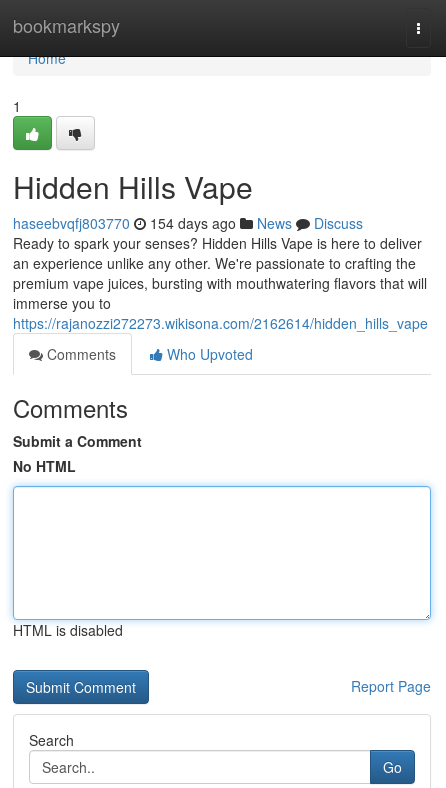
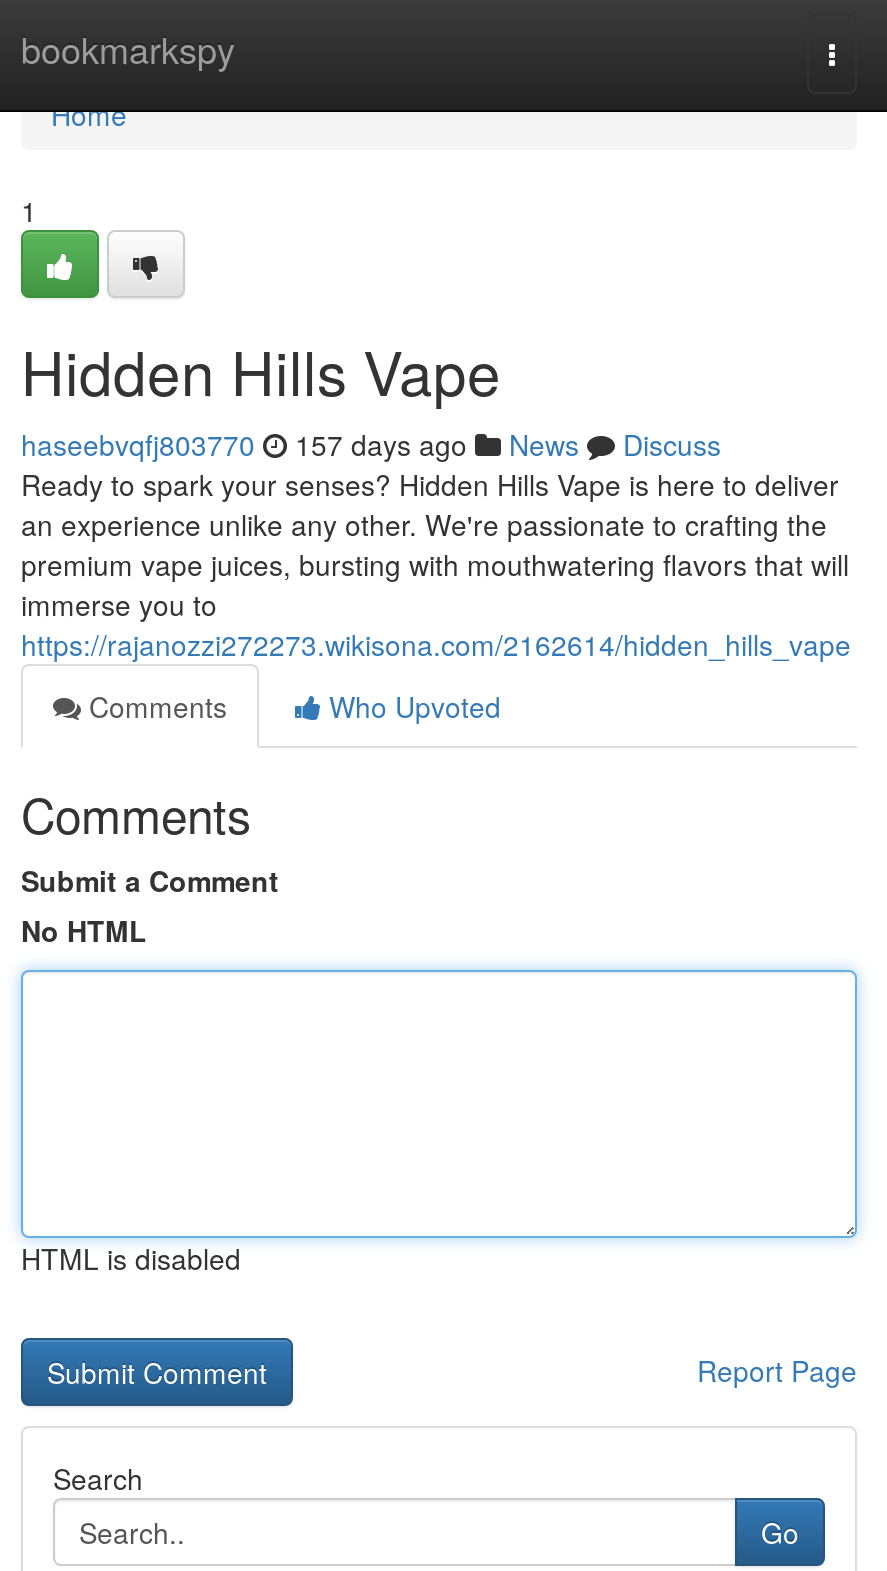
[13,213,363,233] haseebvqfj803770 154 days ago News Discuss -> [21,424,721,464] haseebvqfj803770 157 days ago News Discuss

